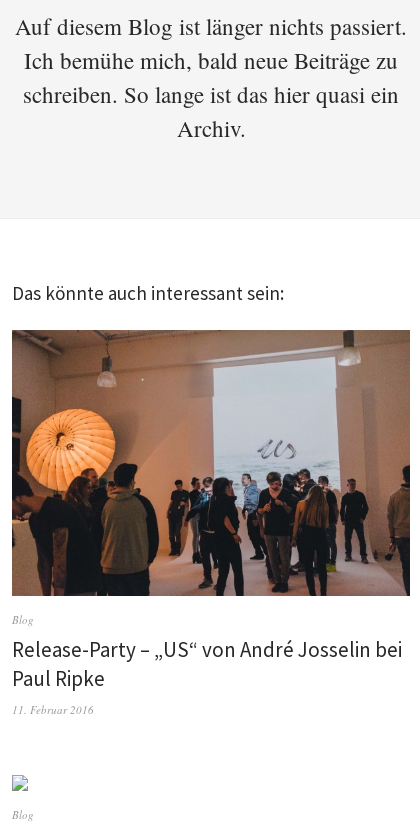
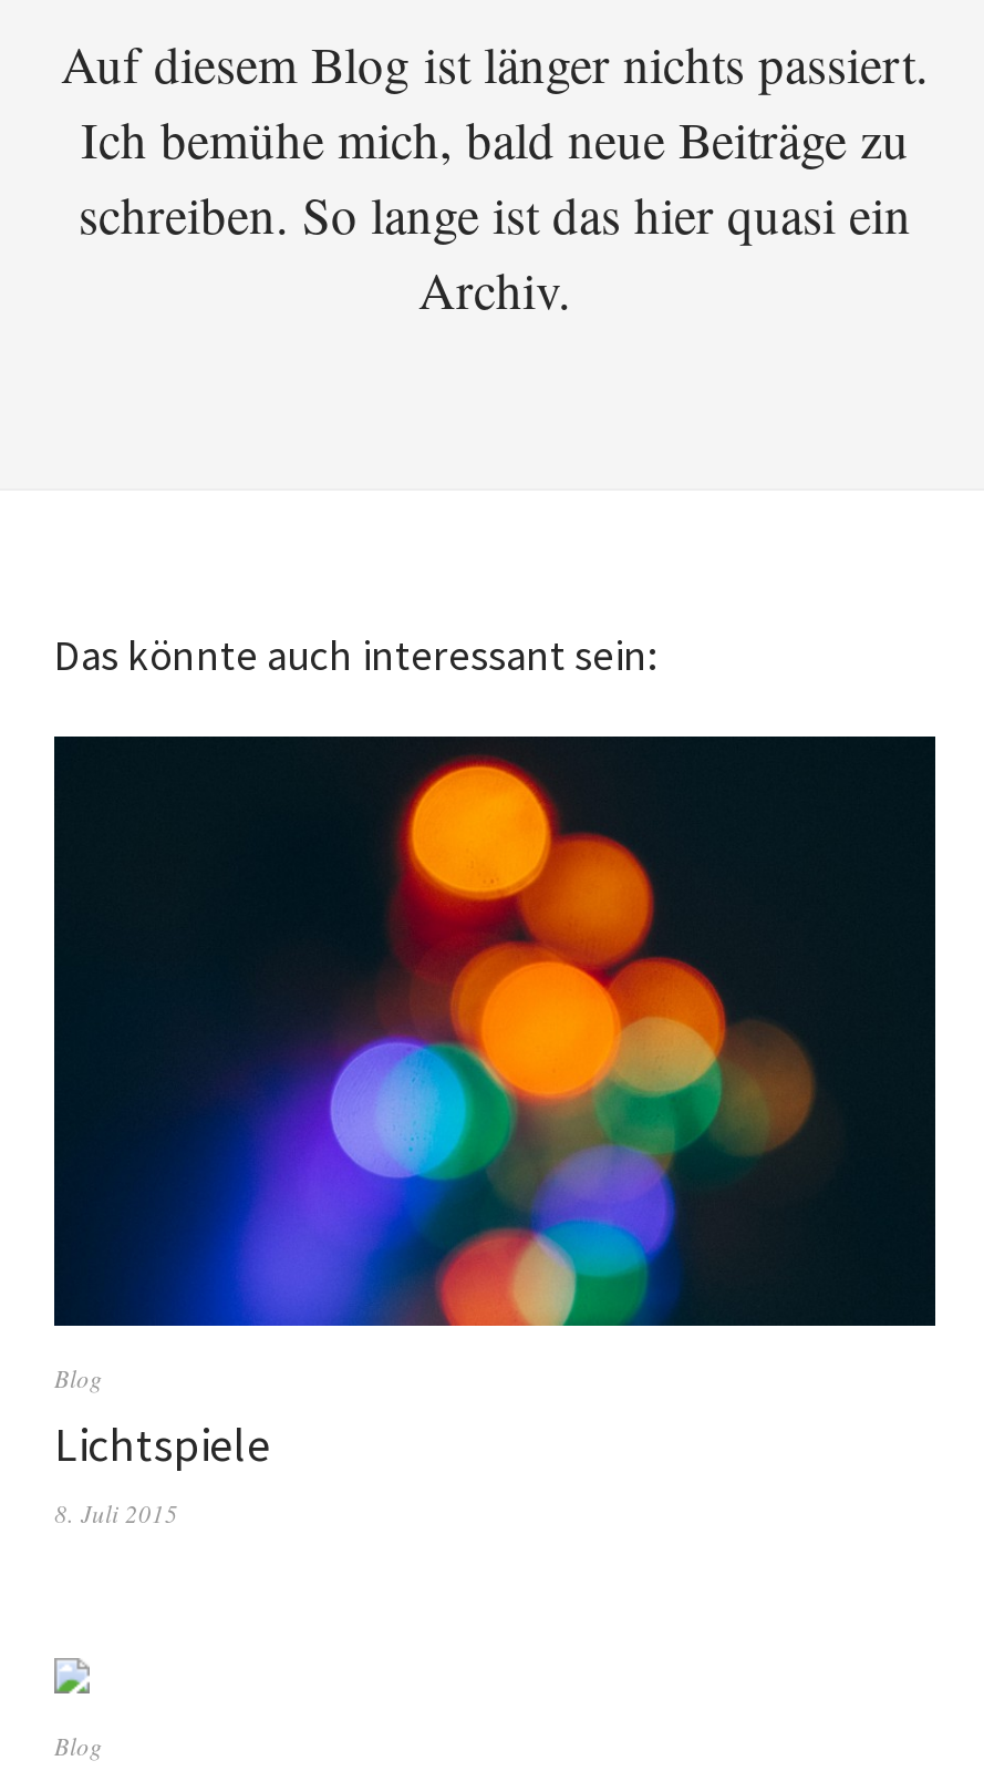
[11,329,411,717] [image] | Release-Party – „US“ von André Josselin bei | Paul Ripke | 11. Februar 2016 -> [52,734,938,1529] [image] | Lichtspiele | 8. Juli 2015

